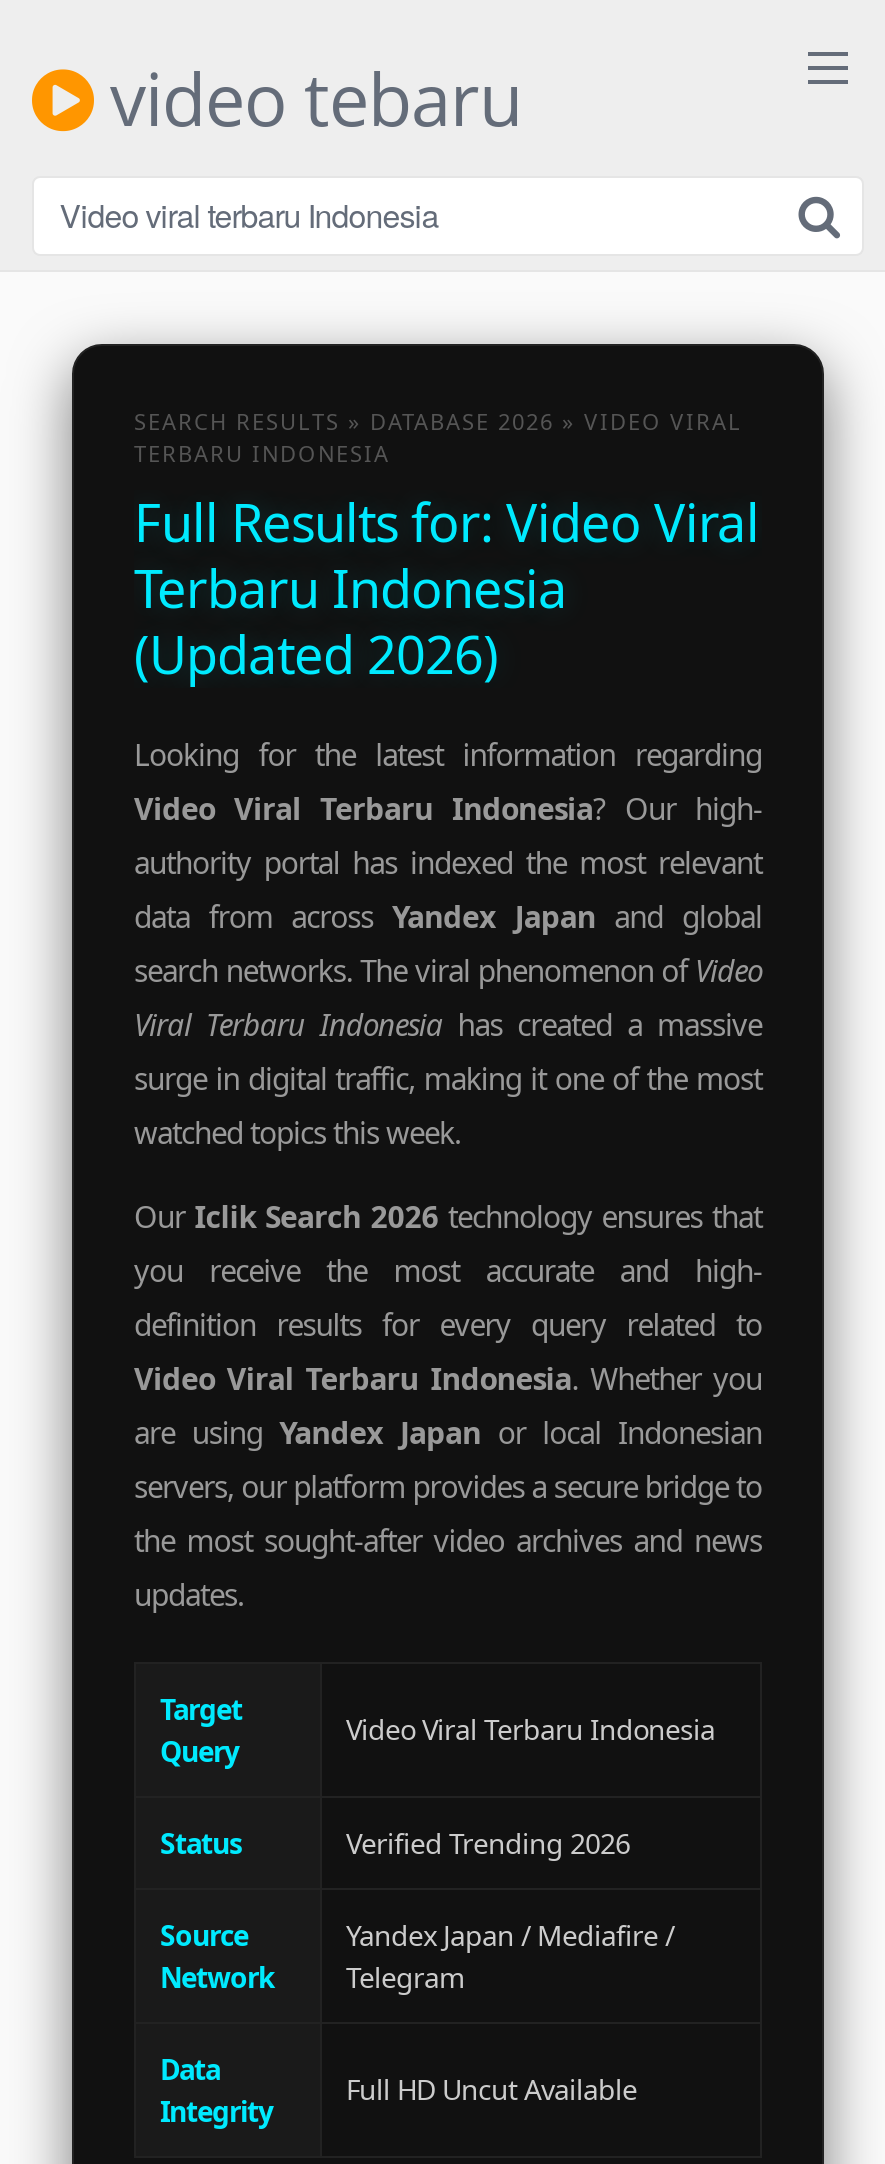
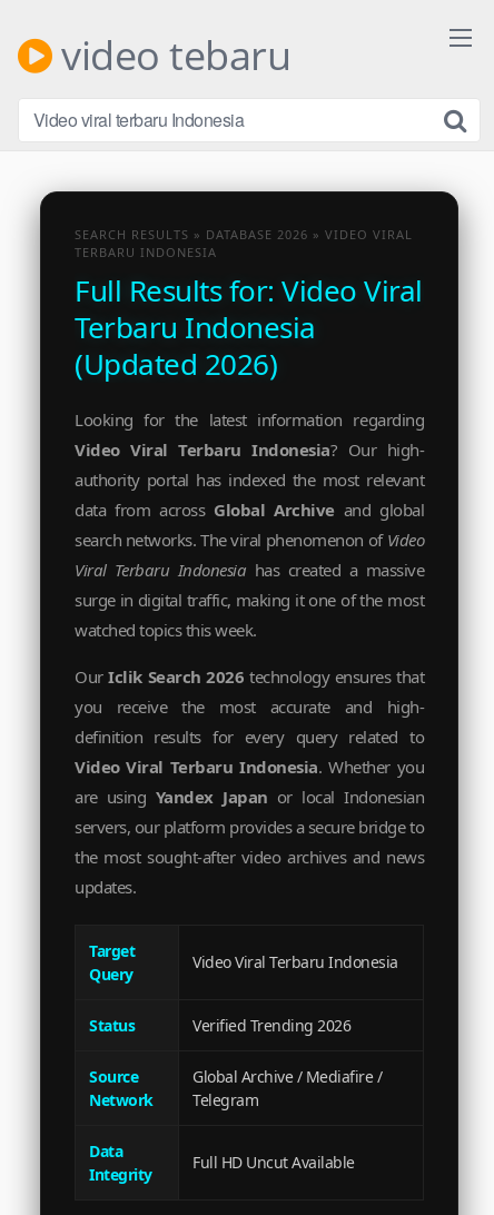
[134,896,762,936] data from across Yandex Japan and global -> [75,498,424,521] data from across Global Archive and global
[346,1916,674,1954] Yandex Japan / Mediafire / -> [192,1066,382,1087] Global Archive / Mediafire /

